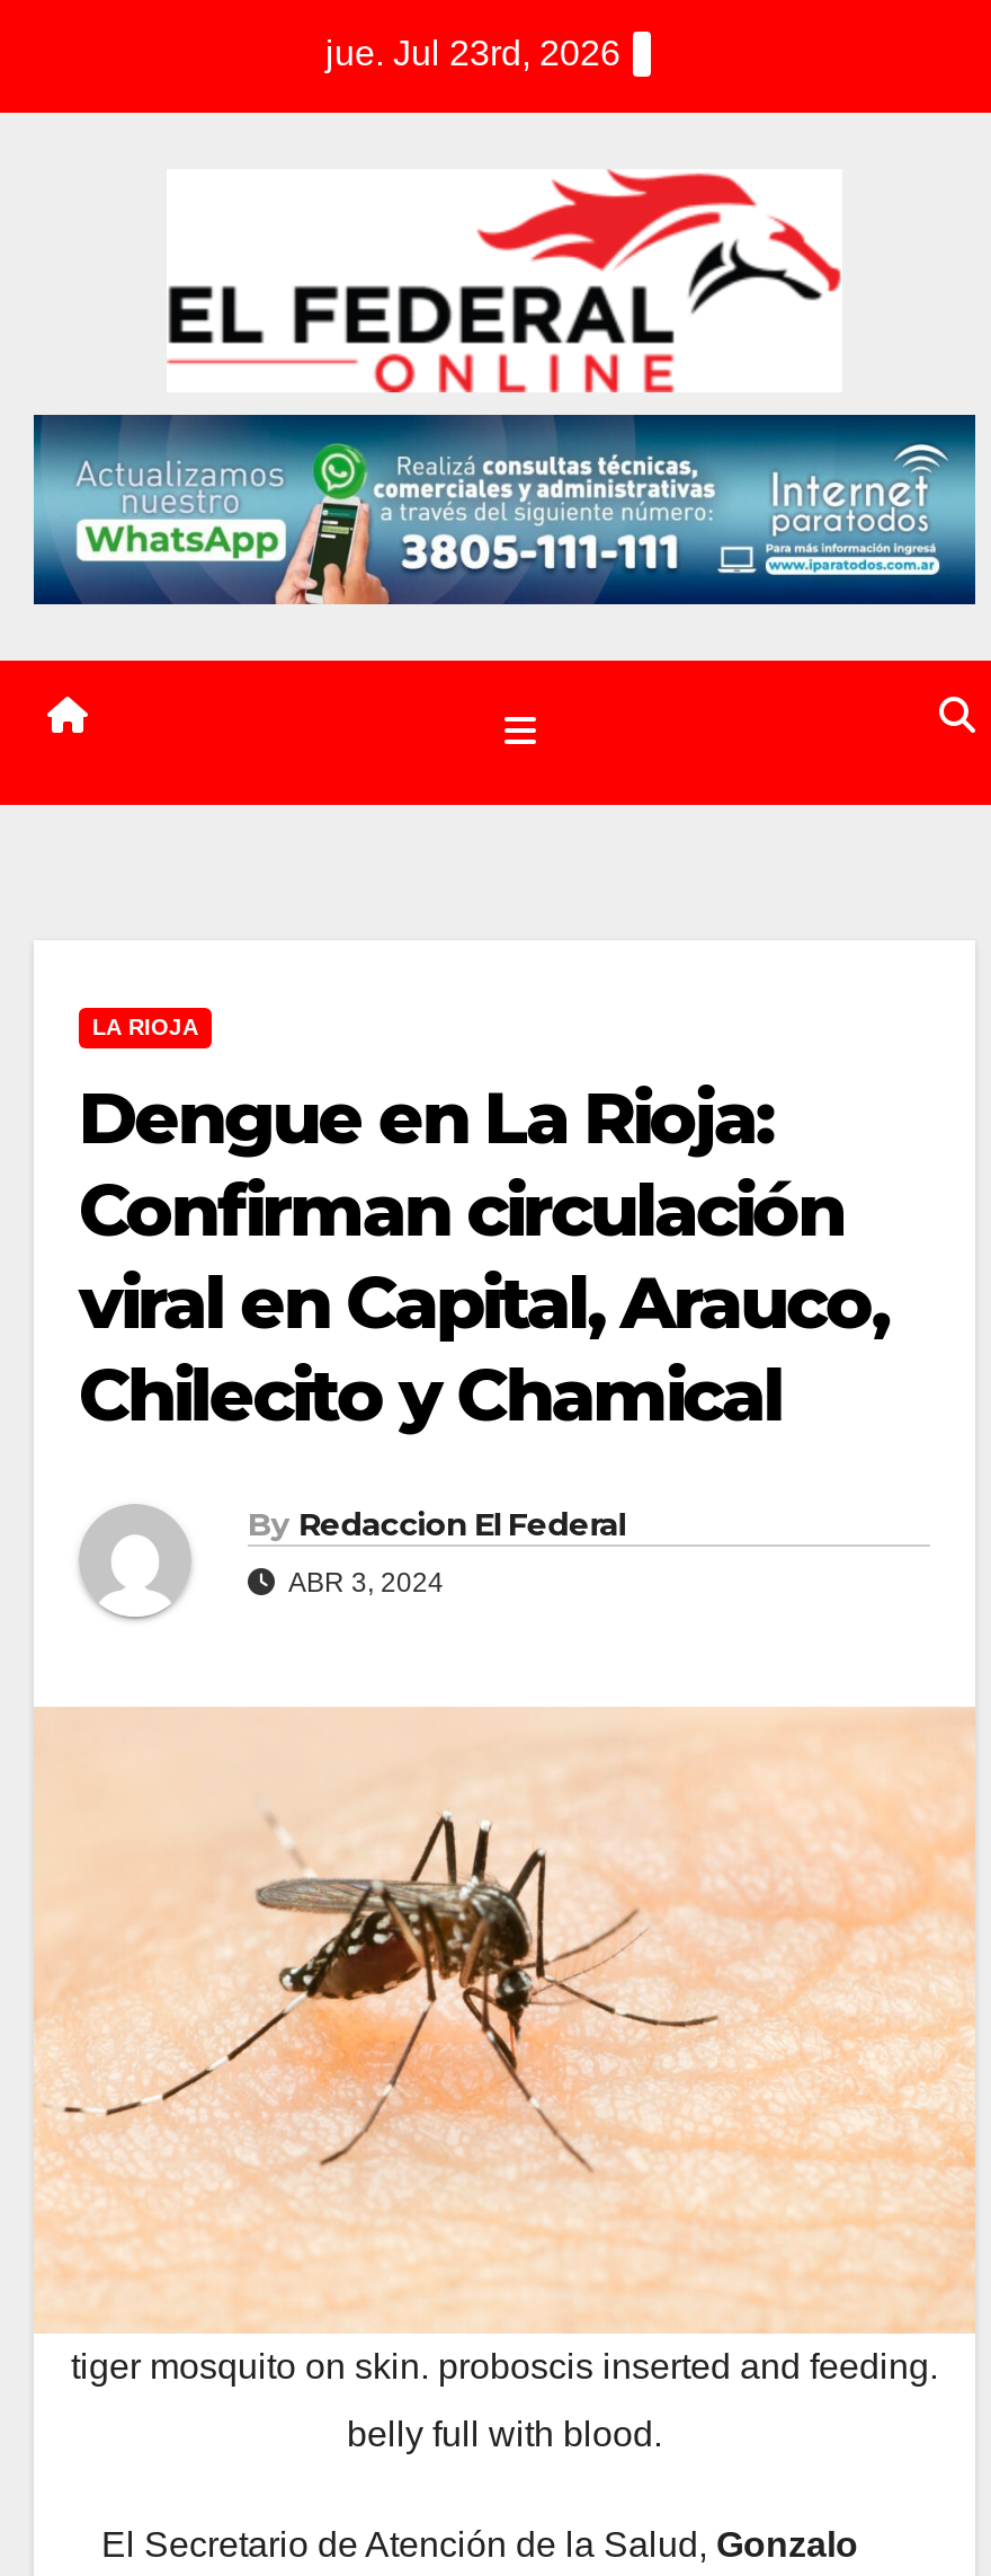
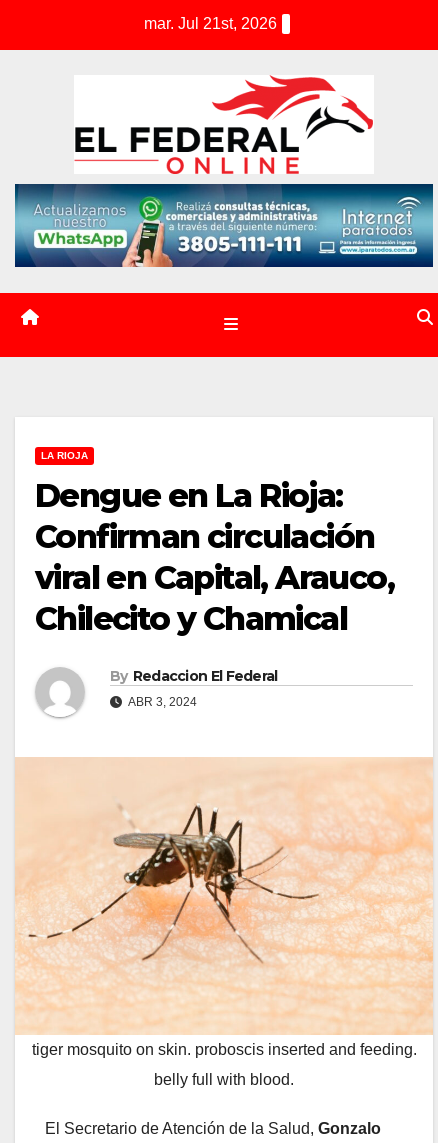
[325,34,621,72] jue. Jul 23rd, 2026 -> [143,15,276,32] mar. Jul 21st, 2026

